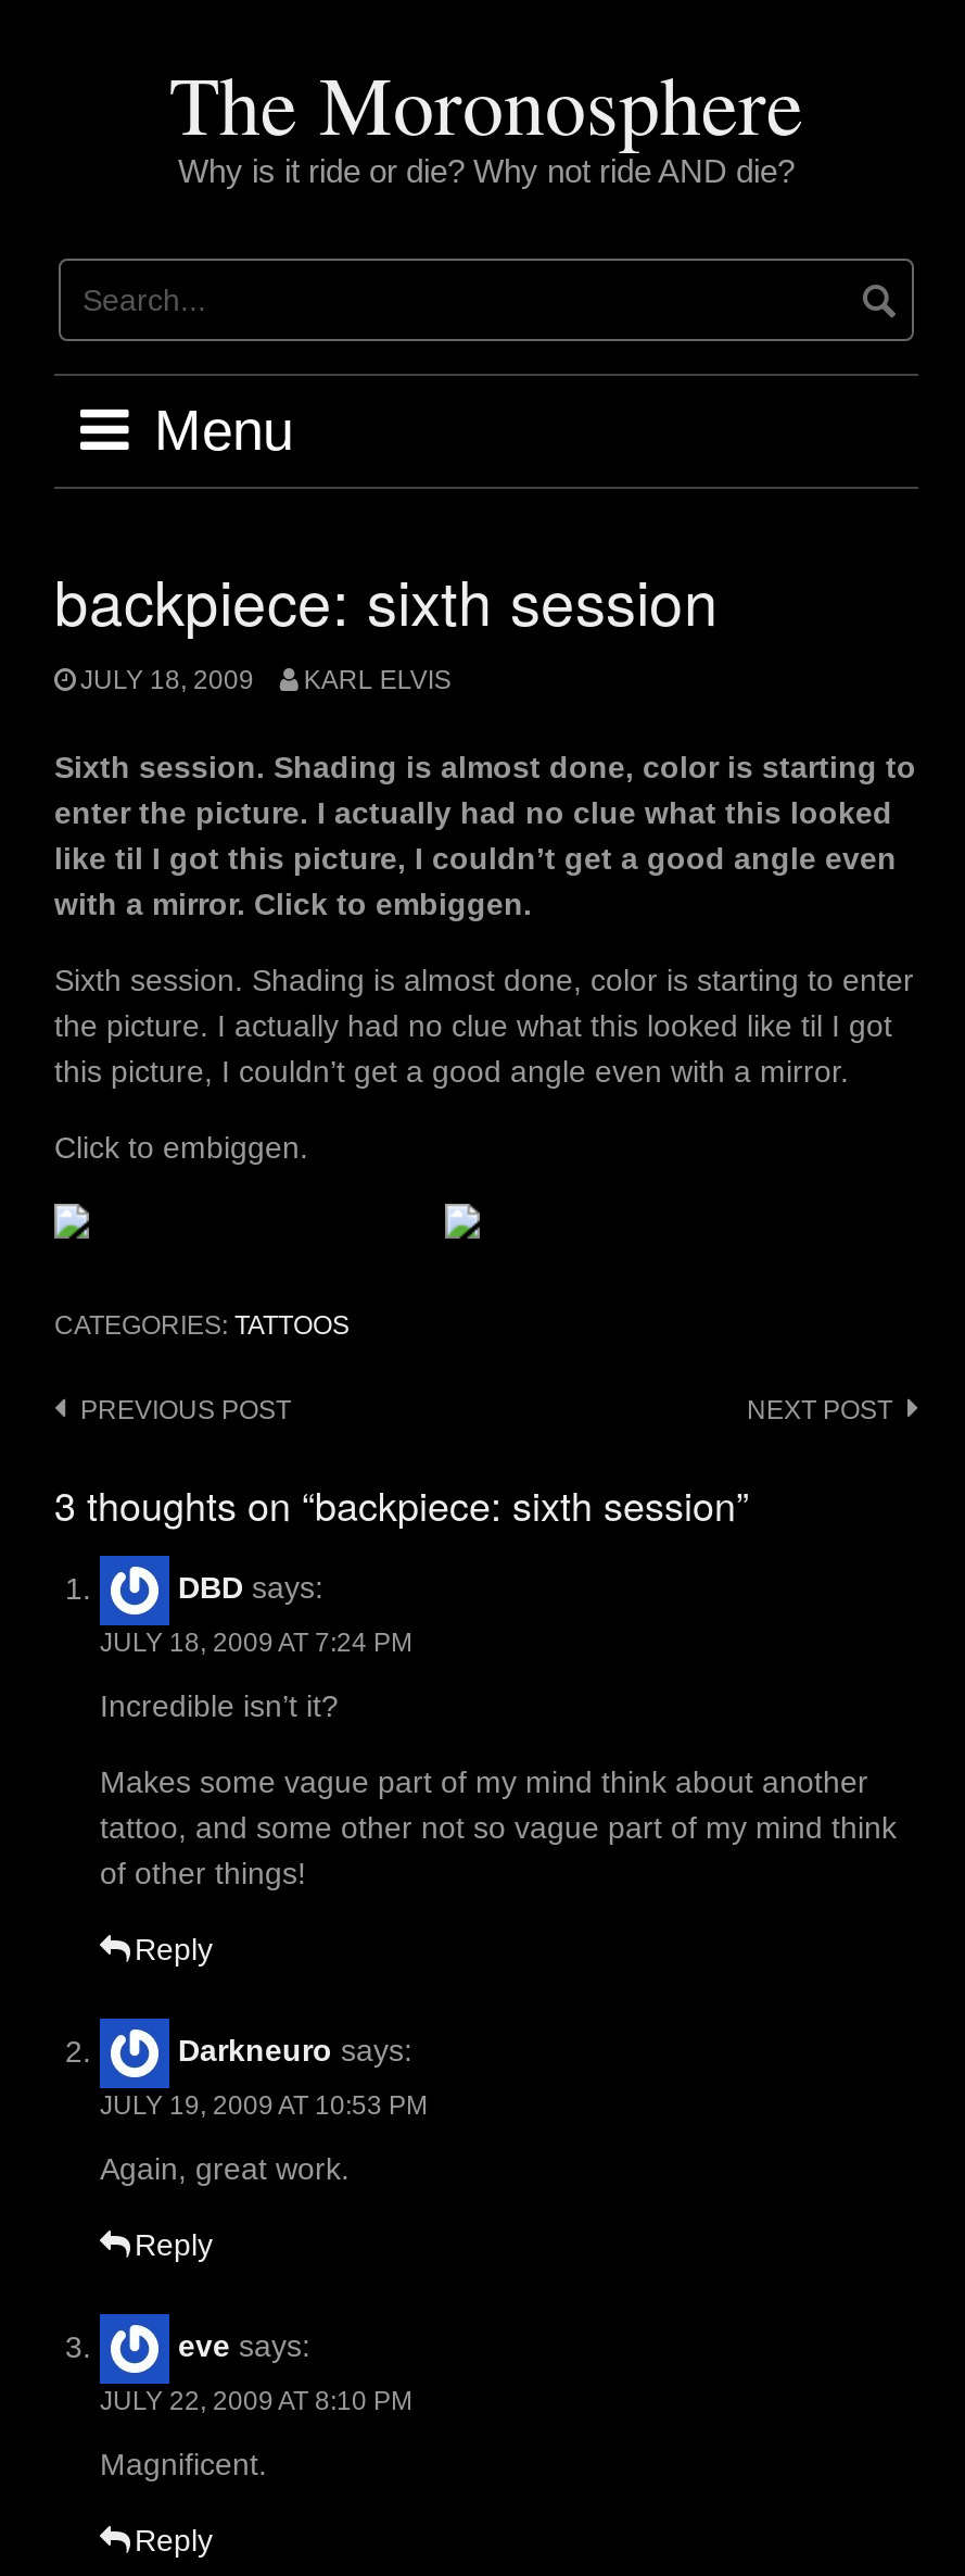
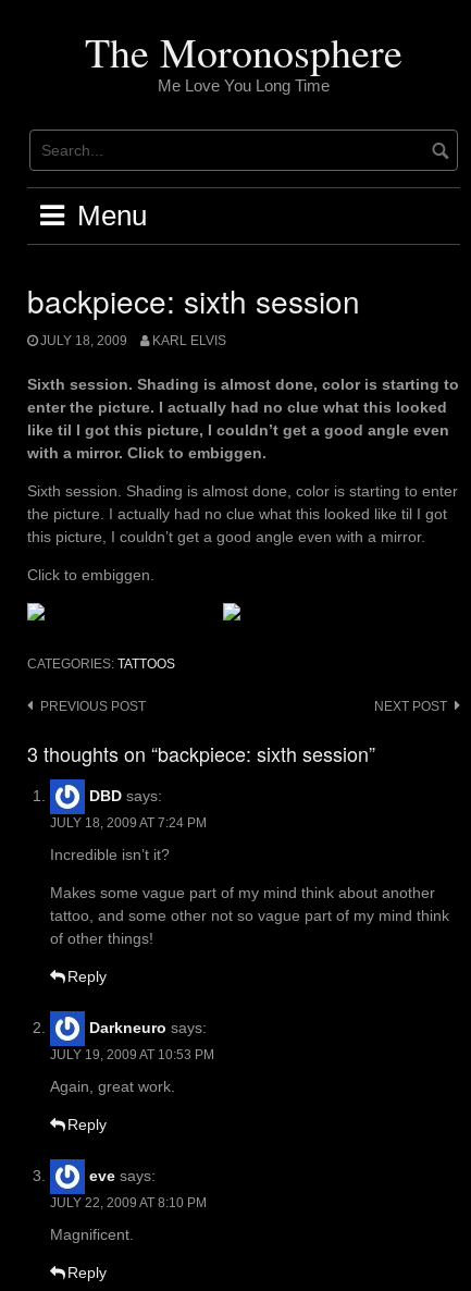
[178,152,795,189] Why is it ride or die? Why not ride AND die? -> [158,76,330,95] Me Love You Long Time

